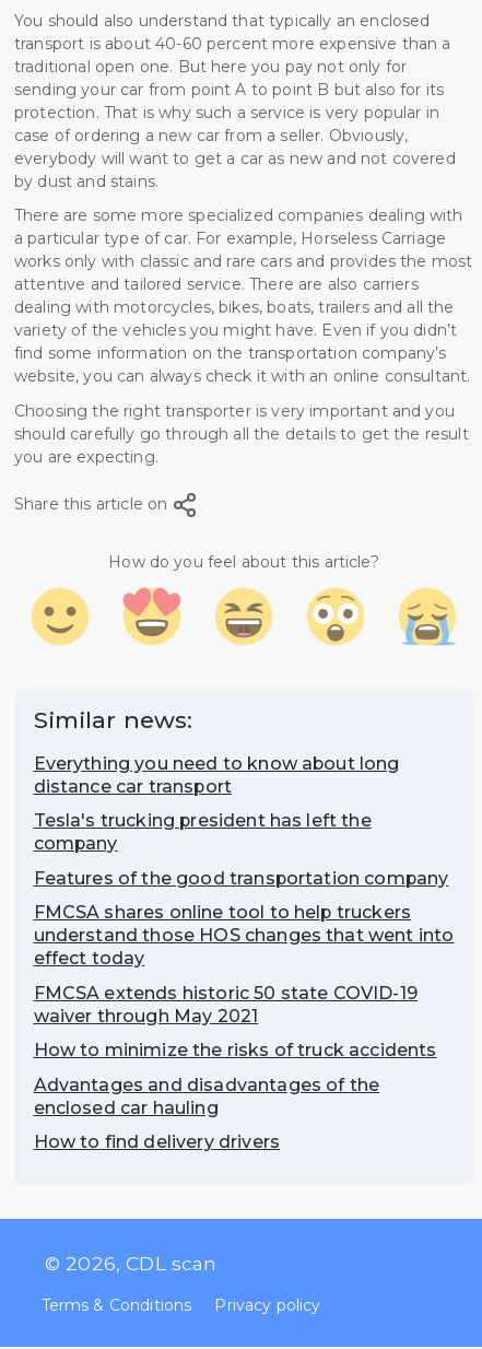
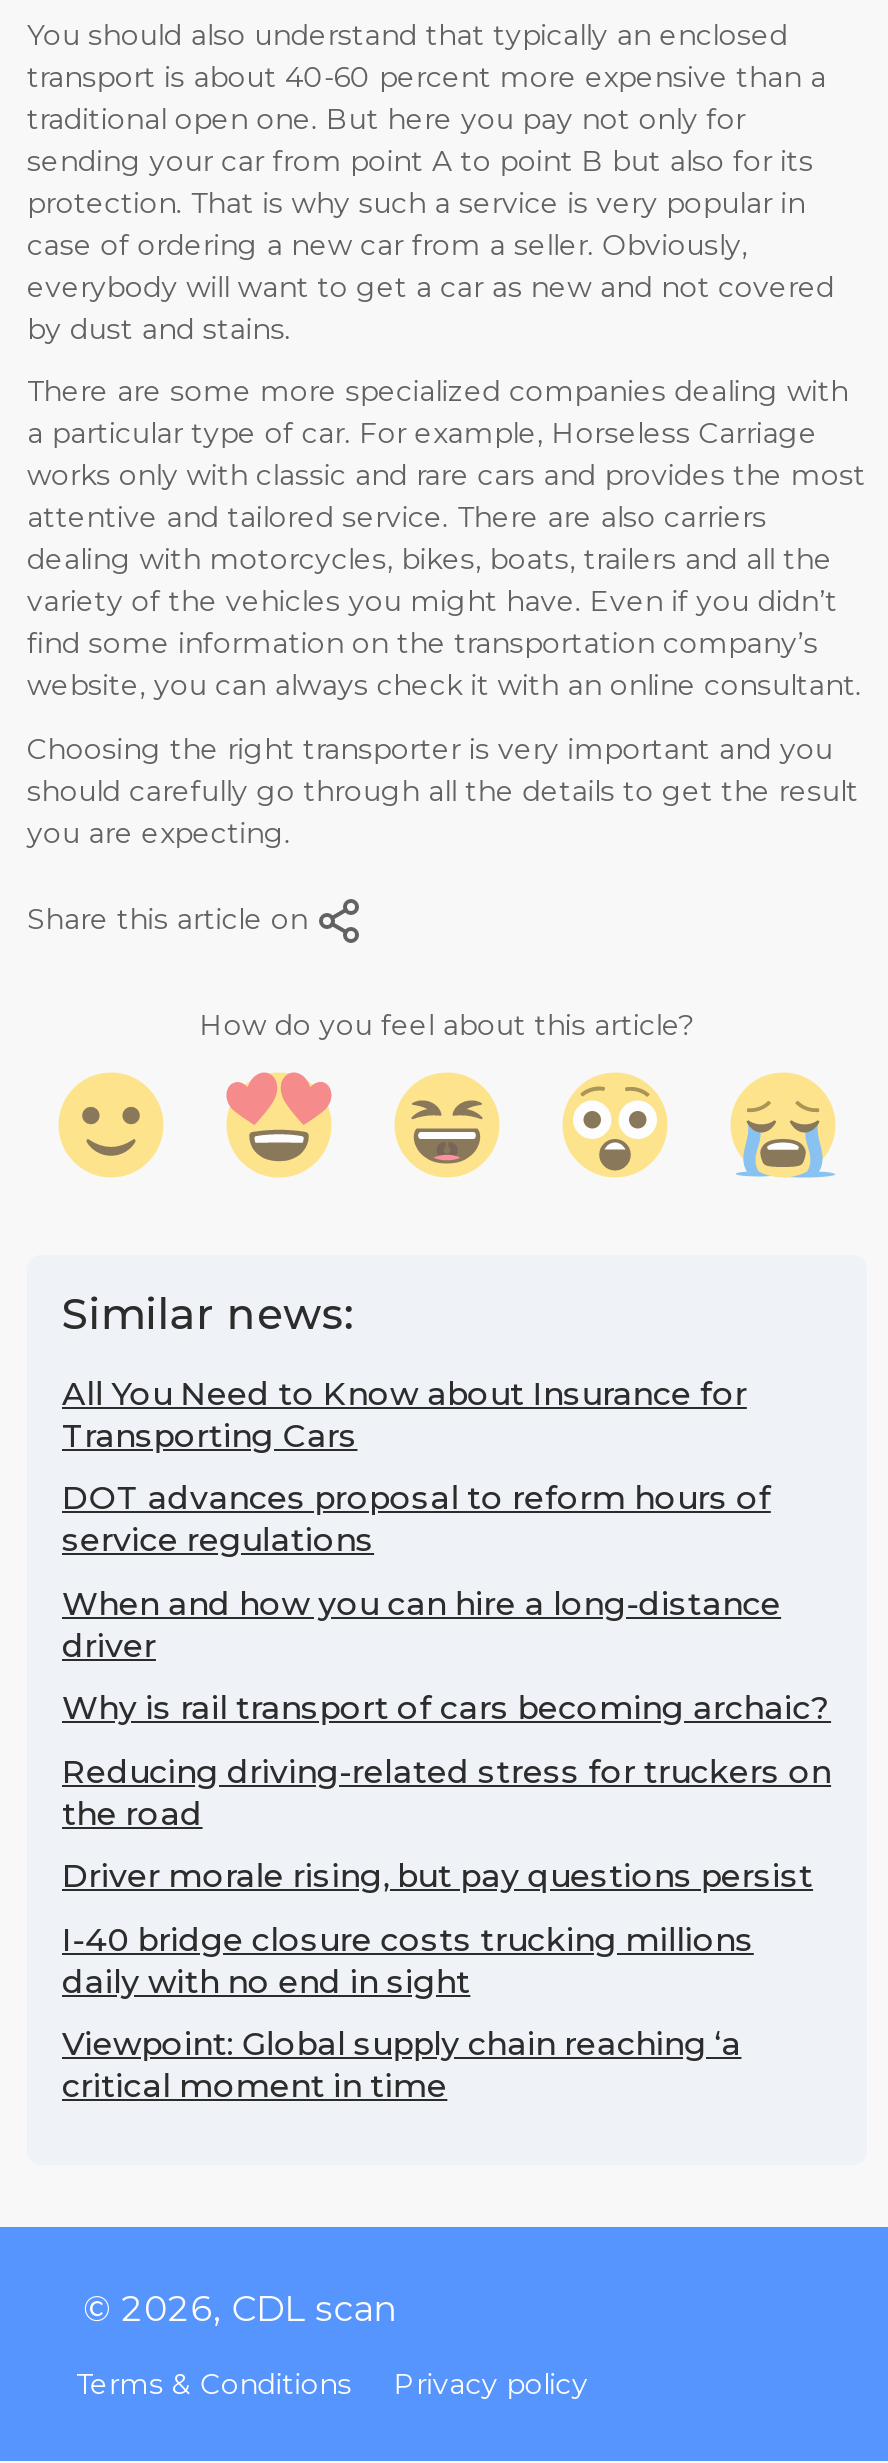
[33,753,400,797] Everything you need to know about long | distance car transport -> [62,1375,747,1455] All You Need to Know about Insurance for | Transporting Cars
[33,810,371,854] Tesla's trucking president has left the | company -> [62,1480,771,1560] DOT advances proposal to reform hours of | service regulations
[33,868,449,889] Features of the good transportation company -> [62,1585,781,1665] When and how you can hire a long-distance | driver
[33,902,454,969] FMCSA shares online tool to help truckers | understand those HOS changes that went into | effect today -> [62,1690,831,1728] Why is rail transport of cars becoming archaic?
[33,983,417,1026] FMCSA extends historic 50 state COVID-19 | waiver through May 2021 -> [62,1753,831,1833] Reducing driving-related stress for truckers on | the road
[33,1040,437,1061] How to minimize the risks of truck accidents -> [62,1858,813,1896] Driver morale rising, but pay questions persist
[33,1074,379,1118] Advantages and disadvantages of the | enclosed car hauling -> [62,1921,754,2001] I-40 bridge closure costs trucking millions | daily with no end in sight
[33,1132,280,1153] How to find delivery drivers -> [62,2026,741,2106] Viewpoint: Global supply chain reaching ‘a | critical moment in time

